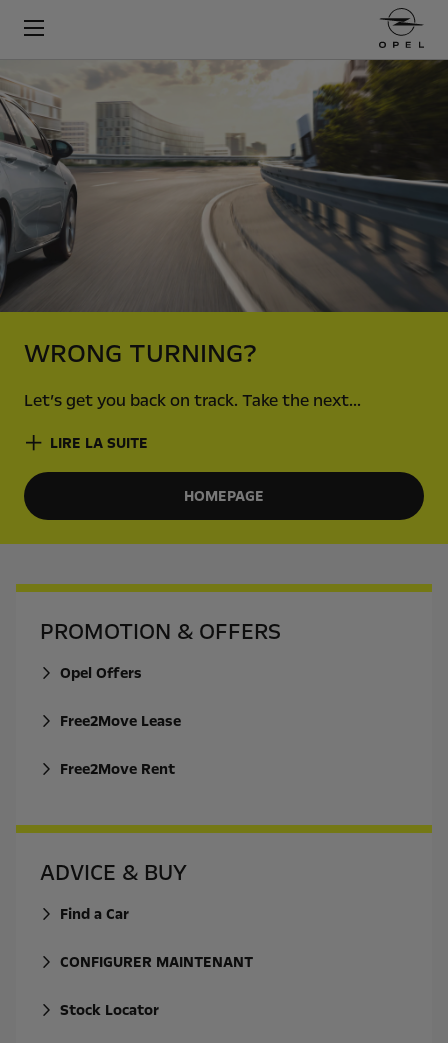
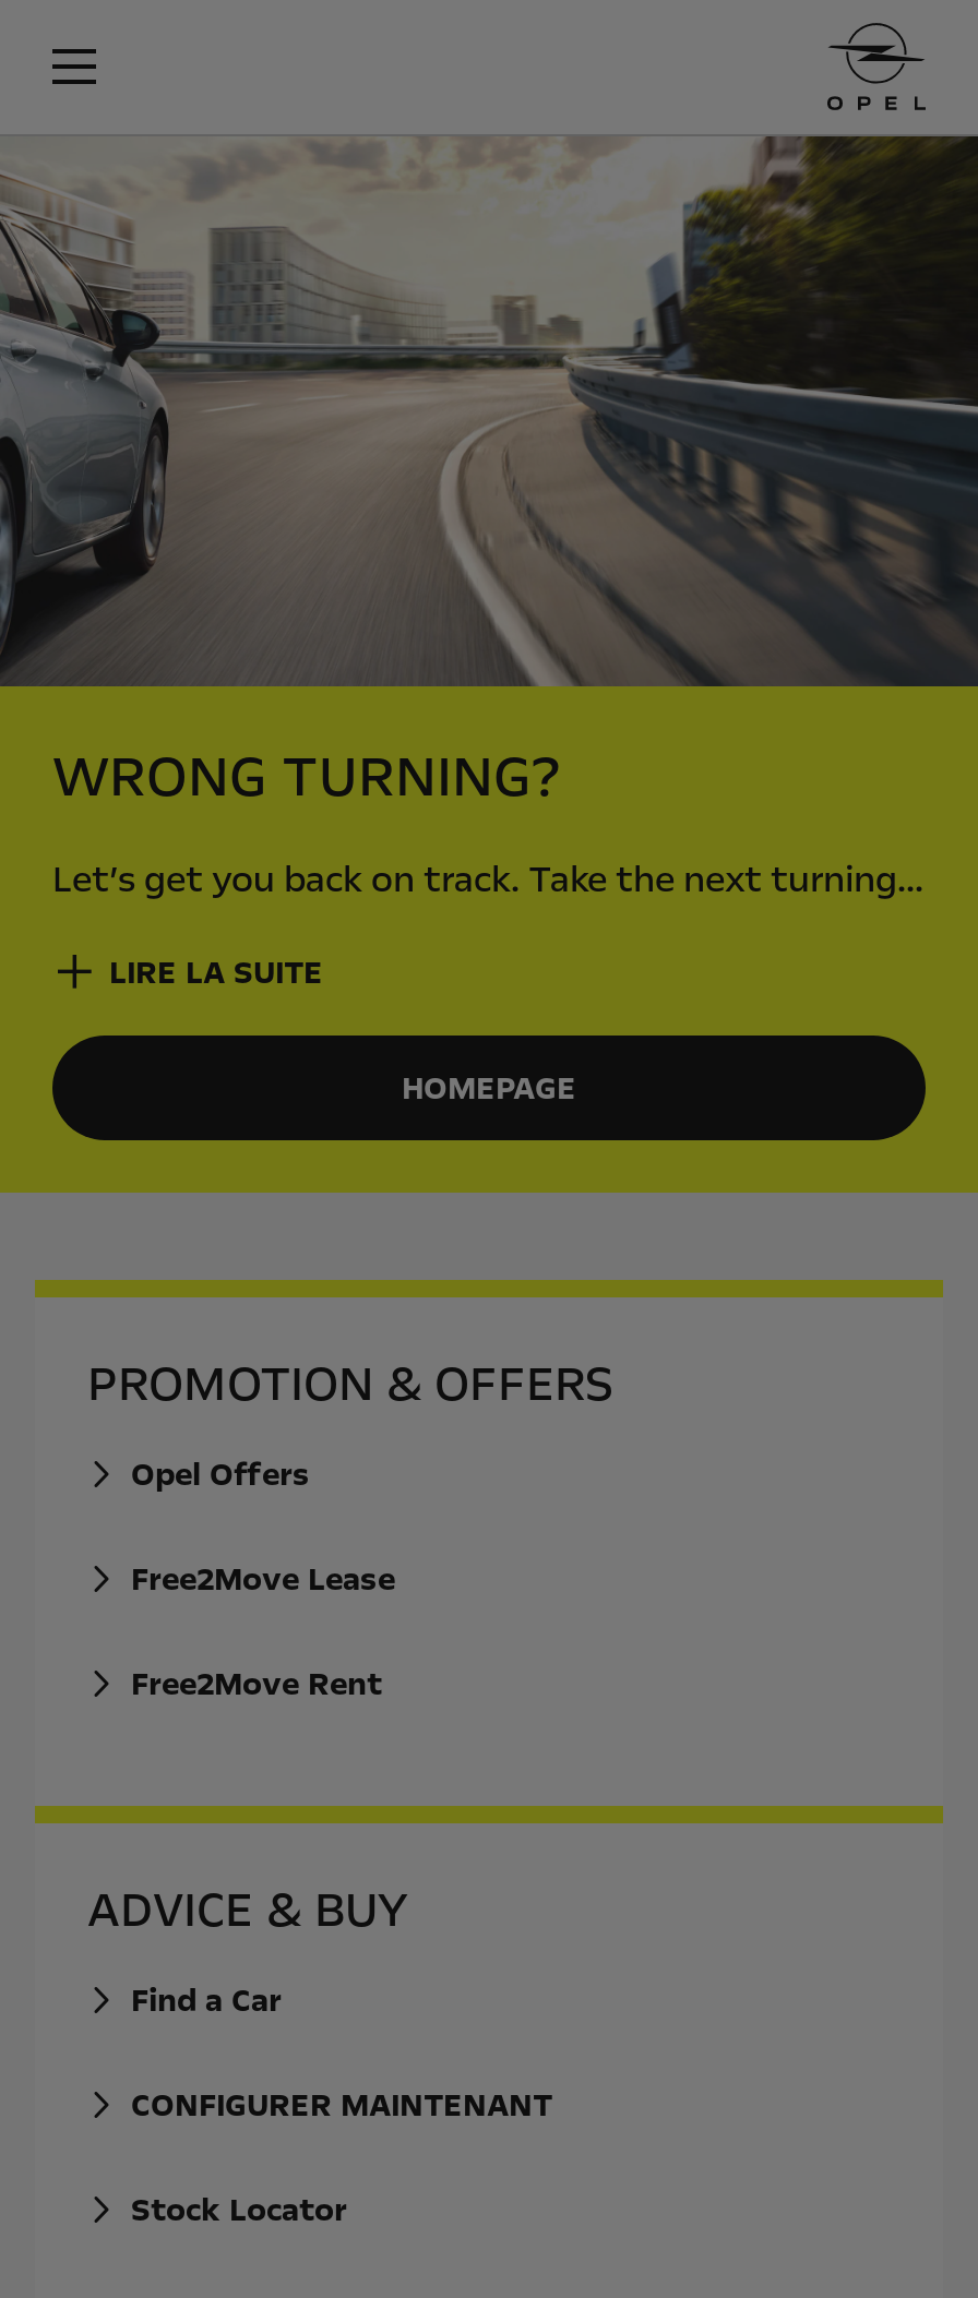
[24,389,361,412] Let’s get you back on track. Take the next... -> [52,854,923,905] Let’s get you back on track. Take the next turning...

